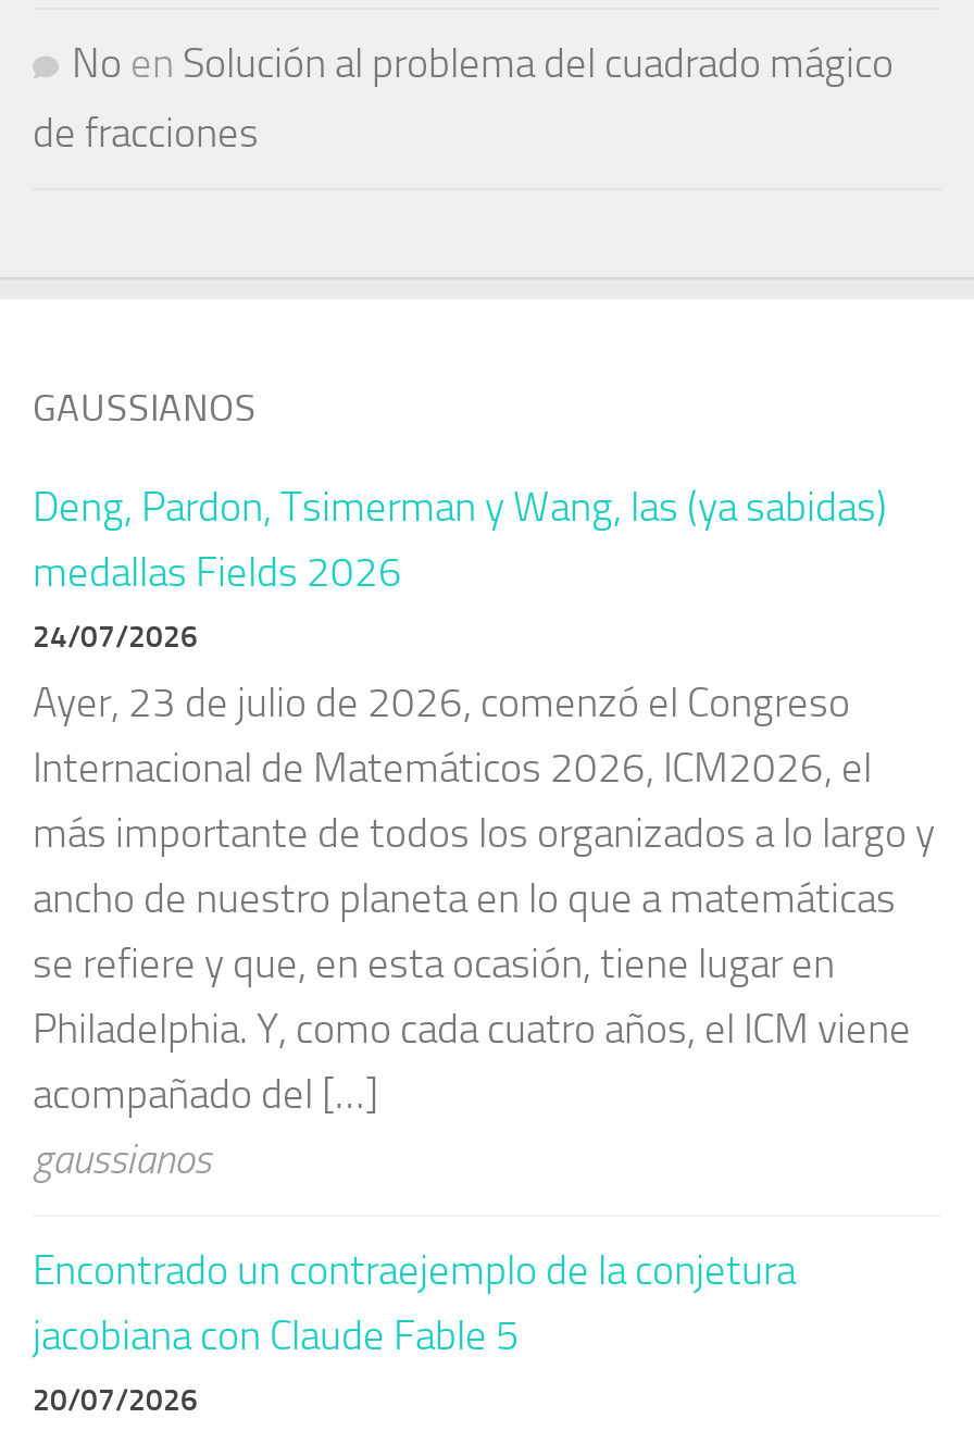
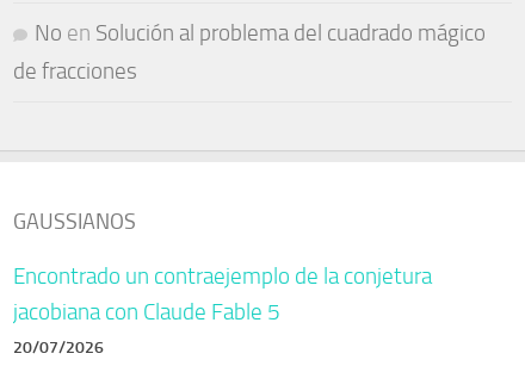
[33,484,935,1184] Deng, Pardon, Tsimerman y Wang, las (ya sabidas) | medallas Fields 2026 | 24/07/2026 | Ayer, 23 de julio de 2026, comenzó el Congreso | Internacional de Matemáticos 2026, ICM2026, el | más importante de todos los organizados a lo largo y | ancho de nuestro planeta en lo que a matemáticas | se refiere y que, en esta ocasión, tiene lugar en | Philadelphia. Y, como cada cuatro años, el ICM viene | acompañado del […] | gaussianos -> none

